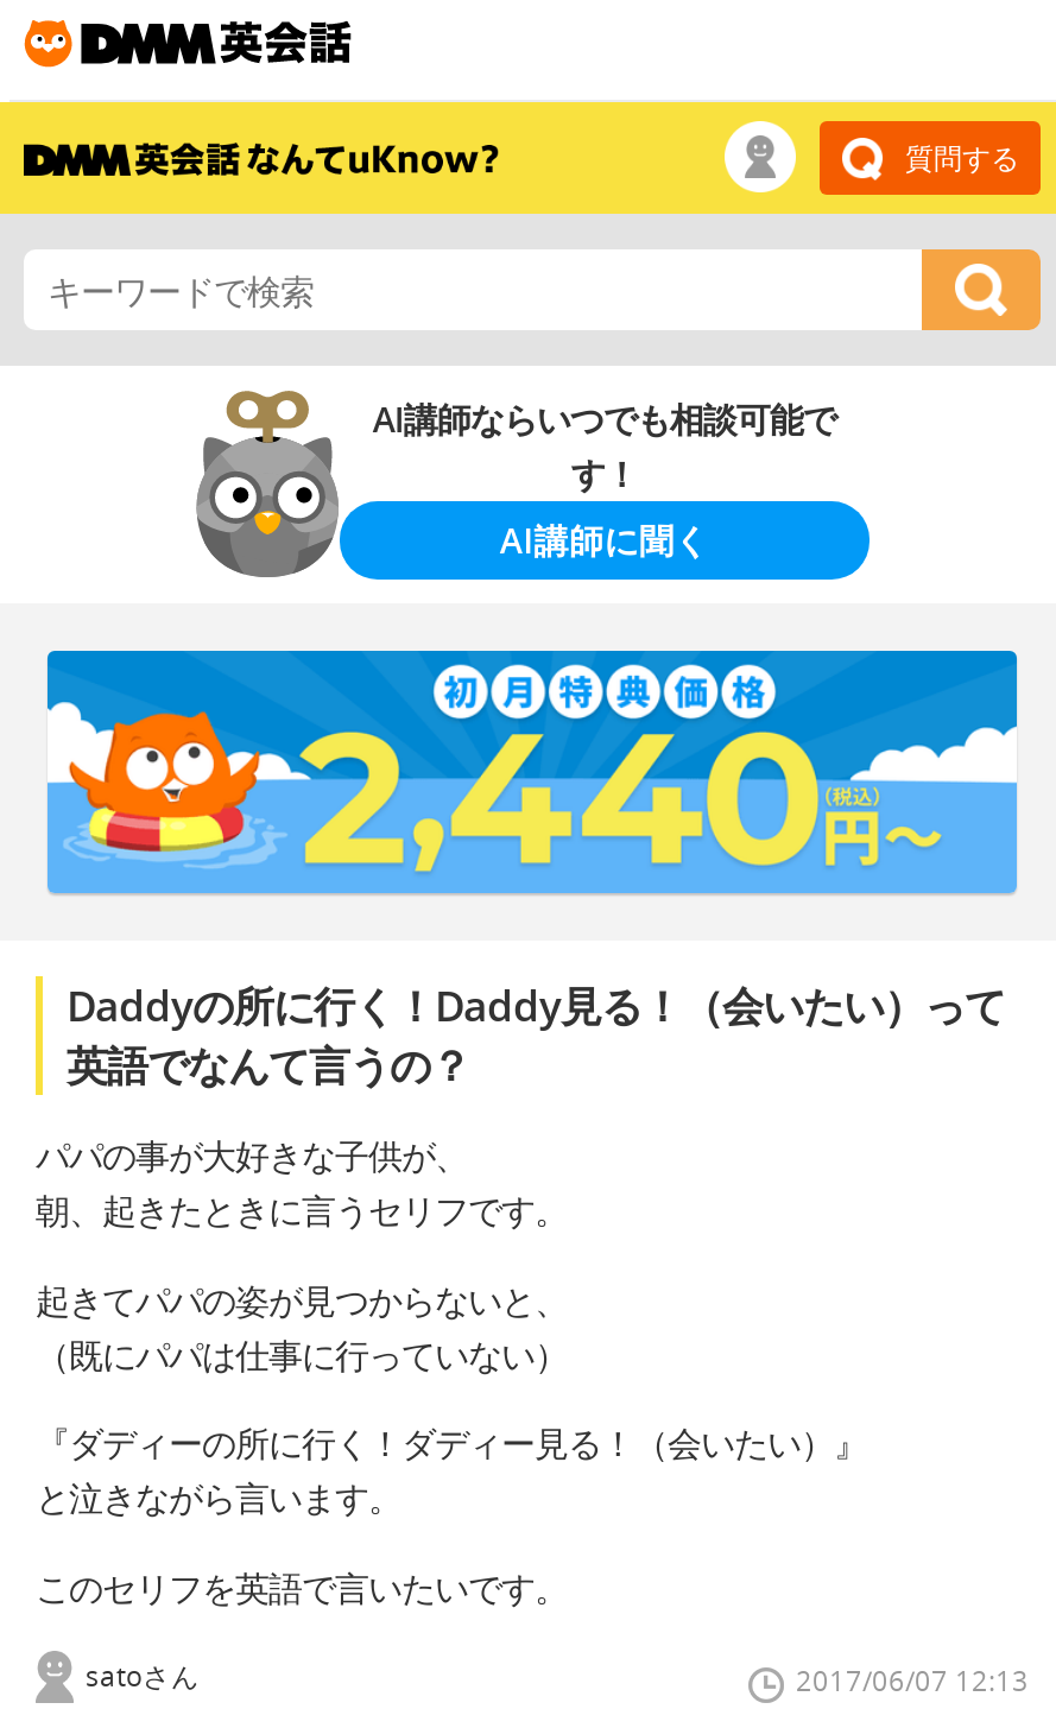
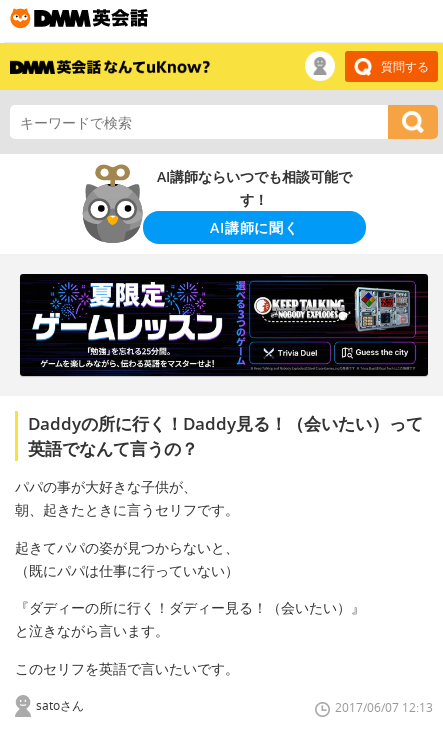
[45,648,1019,895] [image] -> [19,273,429,377] [image]

